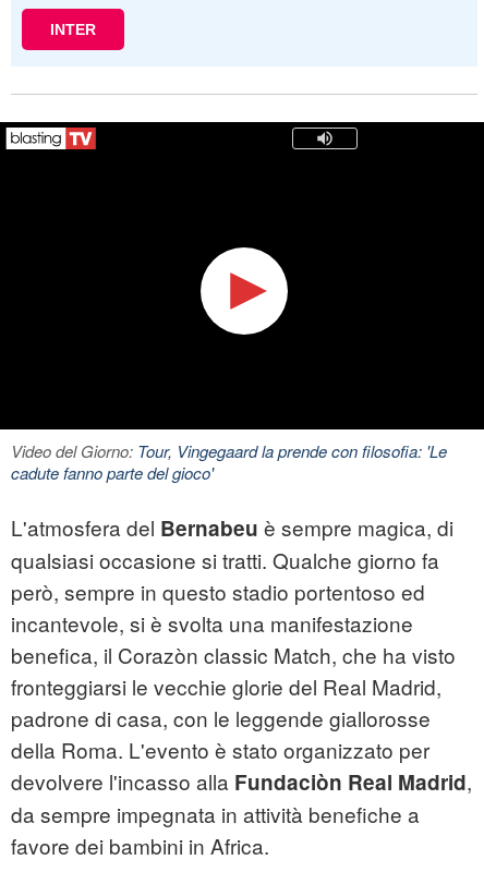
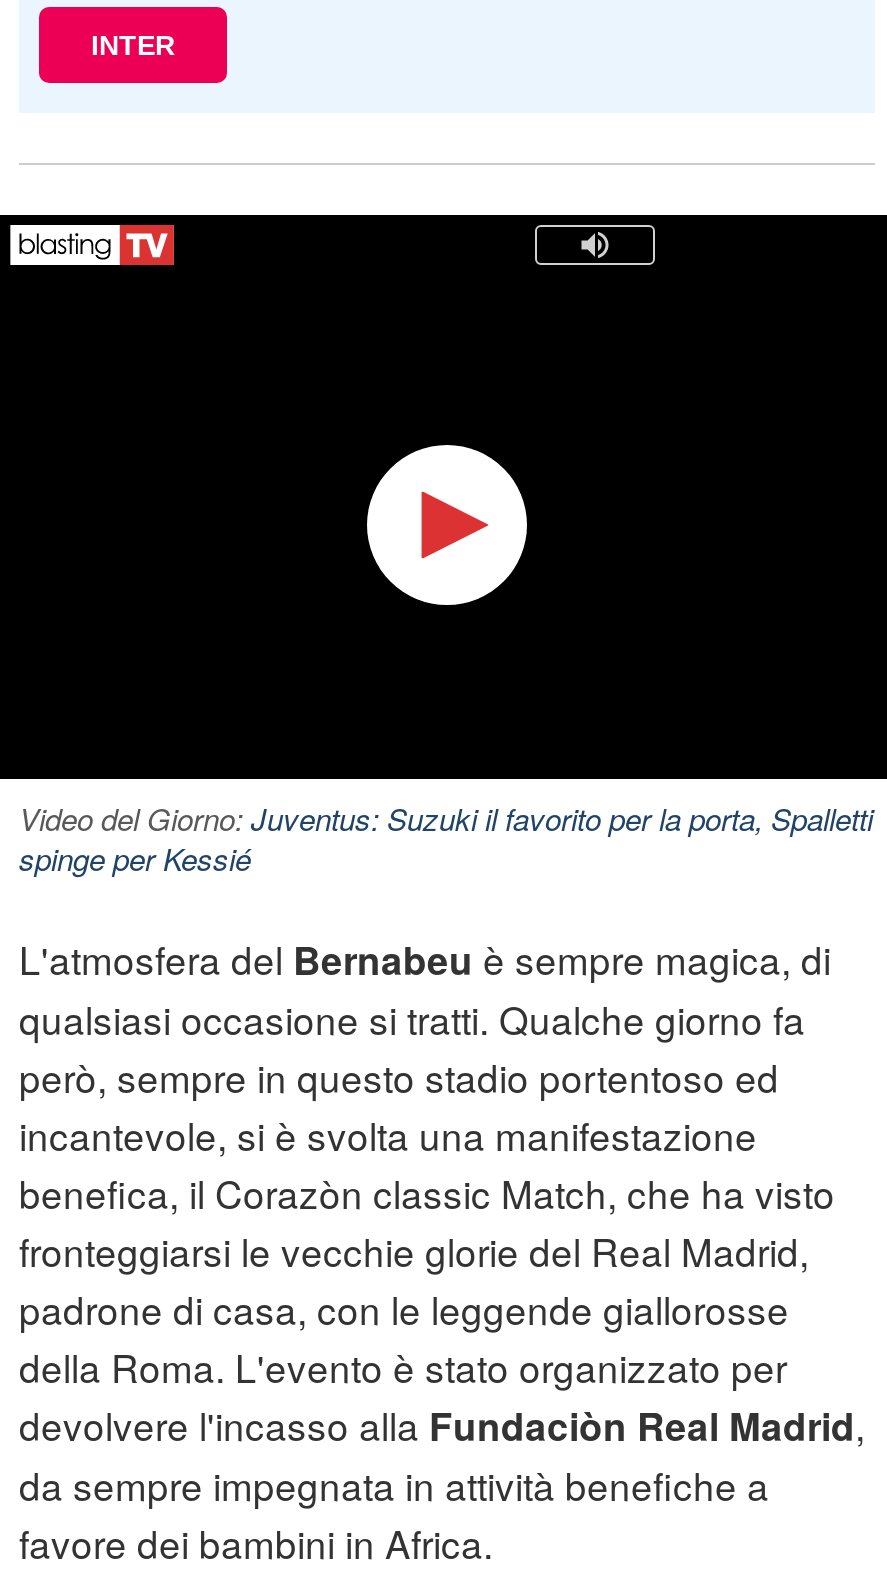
[11,440,447,484] Video del Giorno: Tour, Vingegaard la prende con filosofia: 'Le | cadute fanno parte del gioco' -> [19,798,873,880] Video del Giorno: Juventus: Suzuki il favorito per la porta, Spalletti | spinge per Kessié

